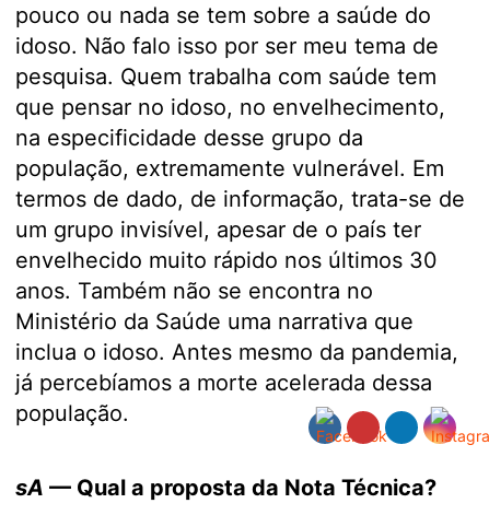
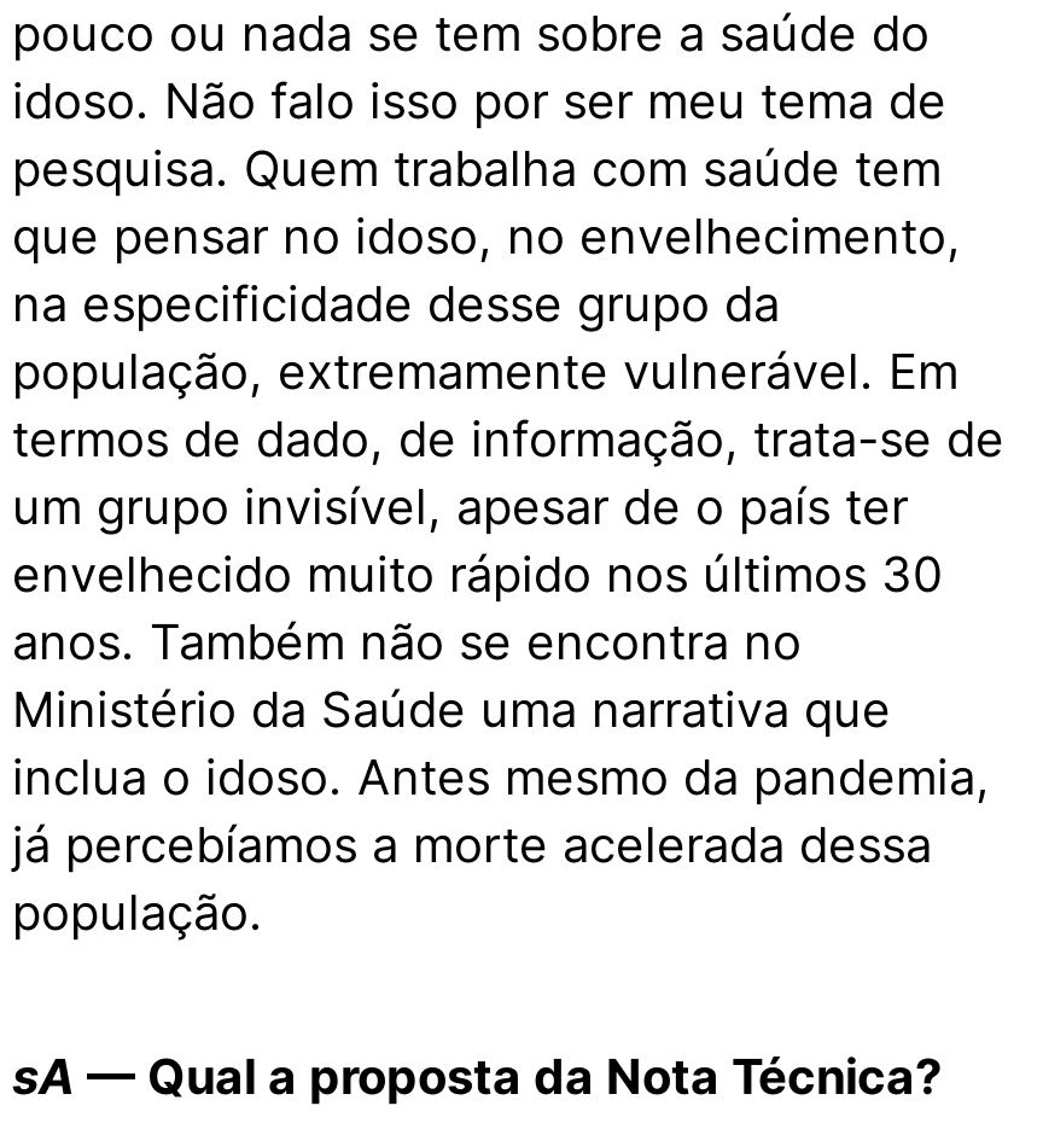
[307,407,486,446] [image] -> none

